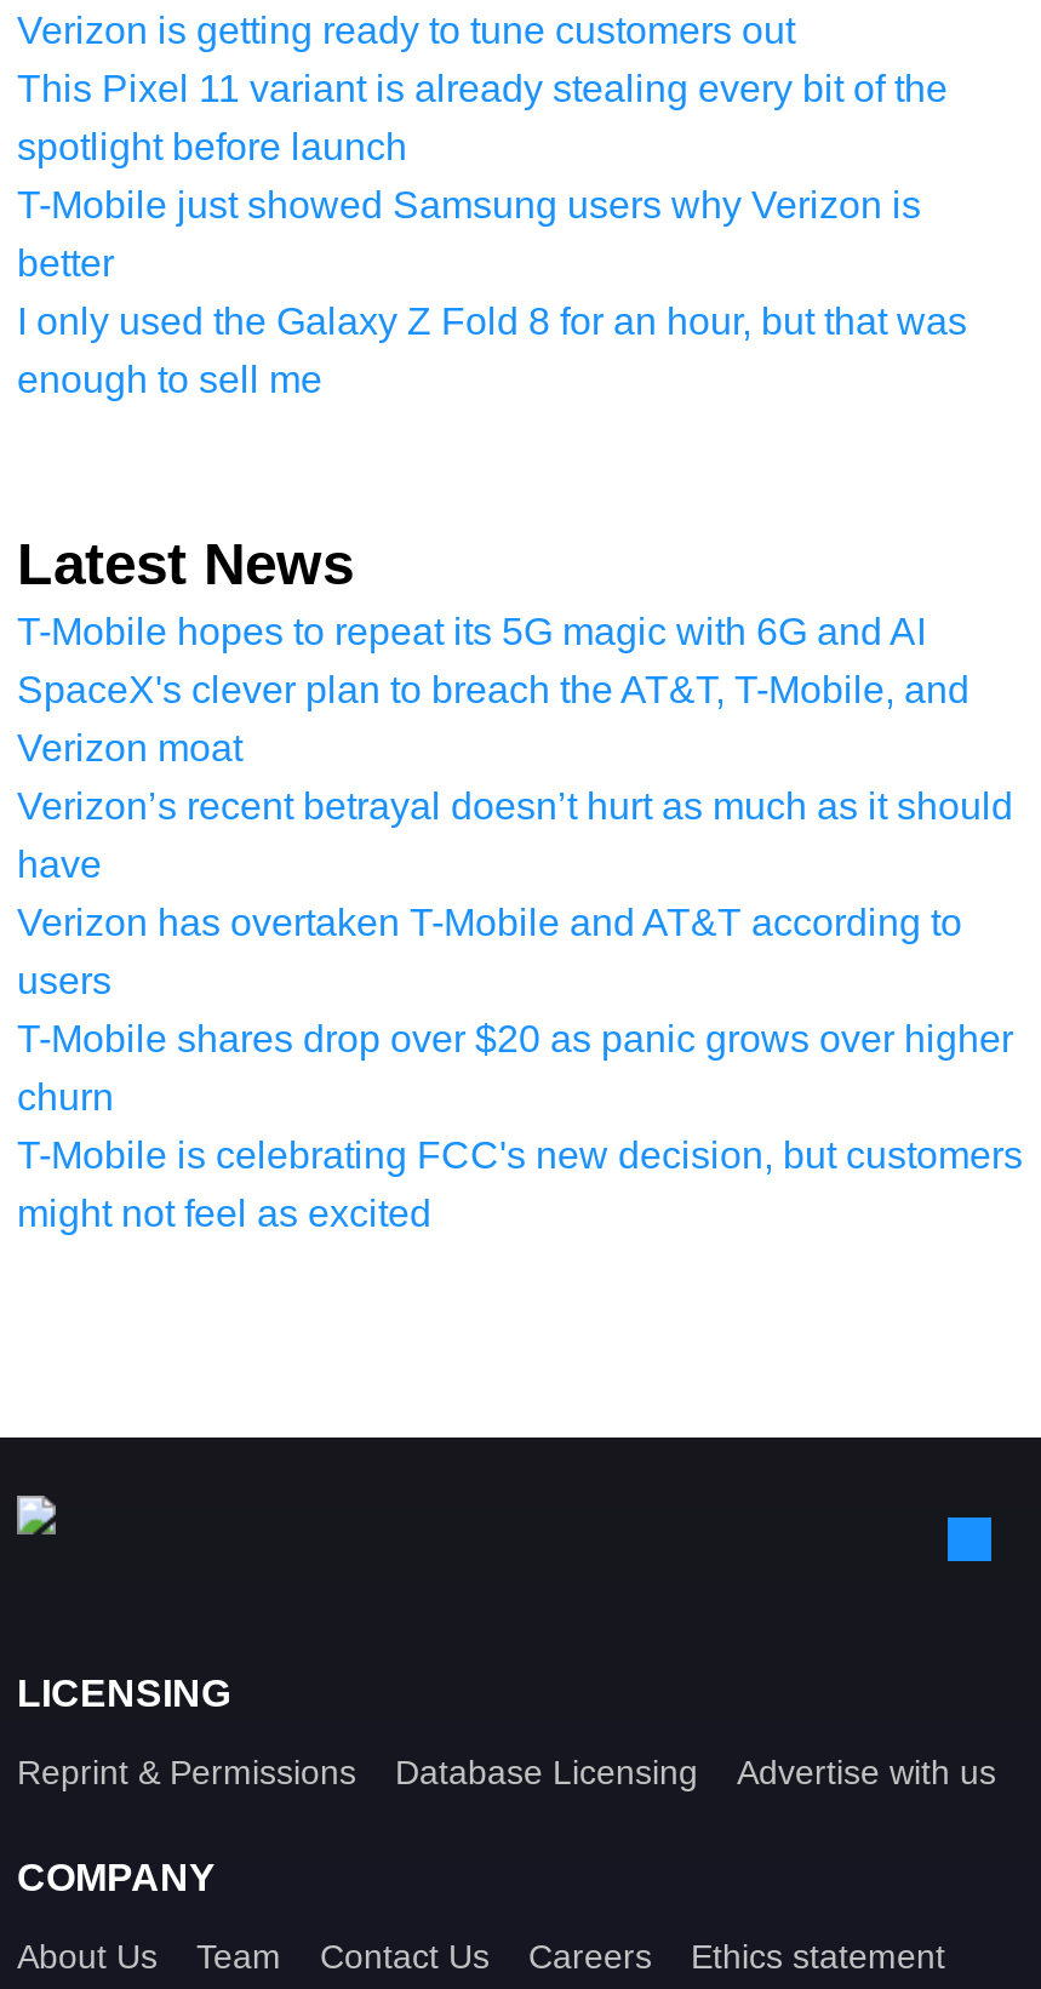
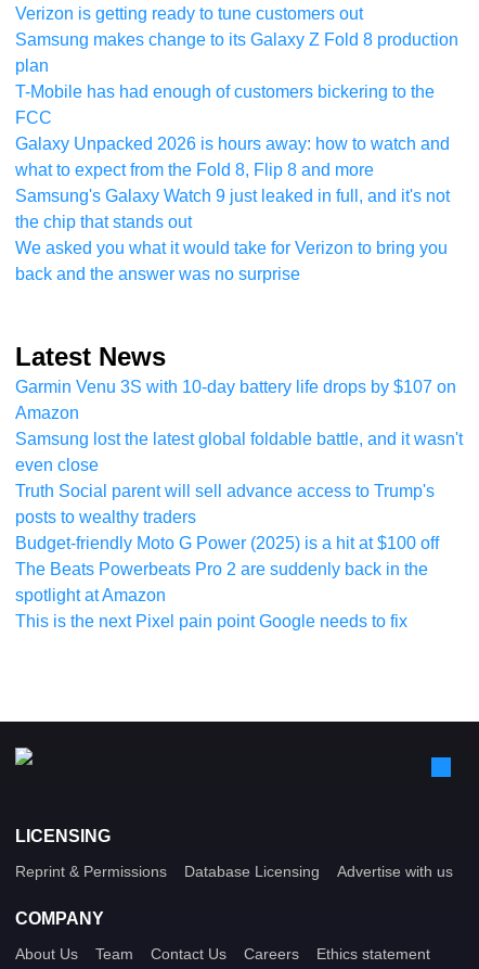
[17,68,967,400] This Pixel 11 variant is already stealing every bit of the | spotlight before launch | T-Mobile just showed Samsung users why Verizon is | better | I only used the Galaxy Z Fold 8 for an hour, but that was | enough to sell me -> [15,30,458,283] Samsung makes change to its Galaxy Z Fold 8 production | plan | T-Mobile has had enough of customers bickering to the | FCC | Galaxy Unpacked 2026 is hours away: how to watch and | what to expect from the Fold 8, Flip 8 and more | Samsung's Galaxy Watch 9 just leaked in full, and it's not | the chip that stands out | We asked you what it would take for Verizon to bring you | back and the answer was no surprise
moved [17,531,354,596] -> [15,342,166,371]: Latest News
[17,611,1023,1234] T-Mobile hopes to repeat its 5G magic with 6G and AI | SpaceX's clever plan to breach the AT&T, T-Mobile, and | Verizon moat | Verizon’s recent betrayal doesn’t hurt as much as it should | have | Verizon has overtaken T-Mobile and AT&T according to | users | T-Mobile shares drop over $20 as panic grows over higher | churn | T-Mobile is celebrating FCC's new decision, but customers | might not feel as excited -> [15,378,463,630] Garmin Venu 3S with 10-day battery life drops by $107 on | Amazon | Samsung lost the latest global foldable battle, and it wasn't | even close | Truth Social parent will sell advance access to Trump's | posts to wealthy traders | Budget-friendly Moto G Power (2025) is a hit at $100 off | The Beats Powerbeats Pro 2 are suddenly back in the | spotlight at Amazon | This is the next Pixel pain point Google needs to fix

